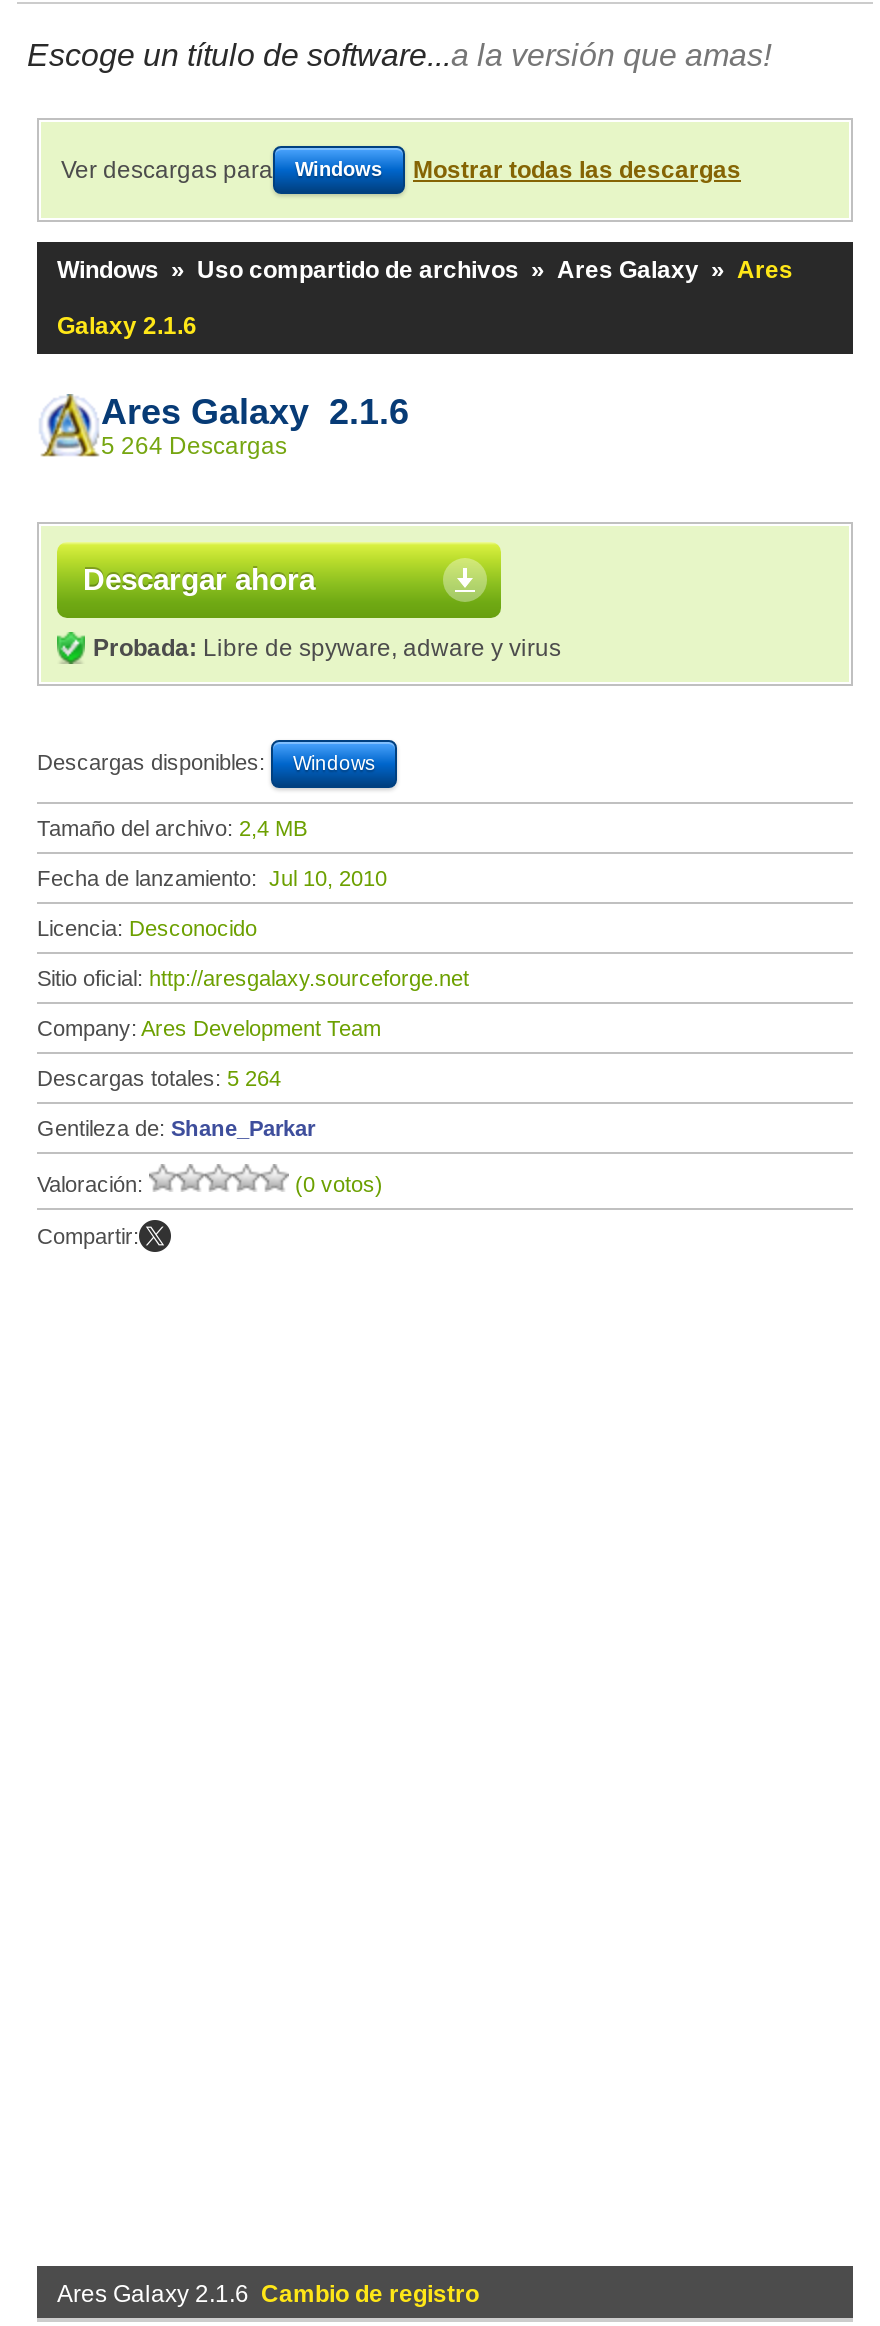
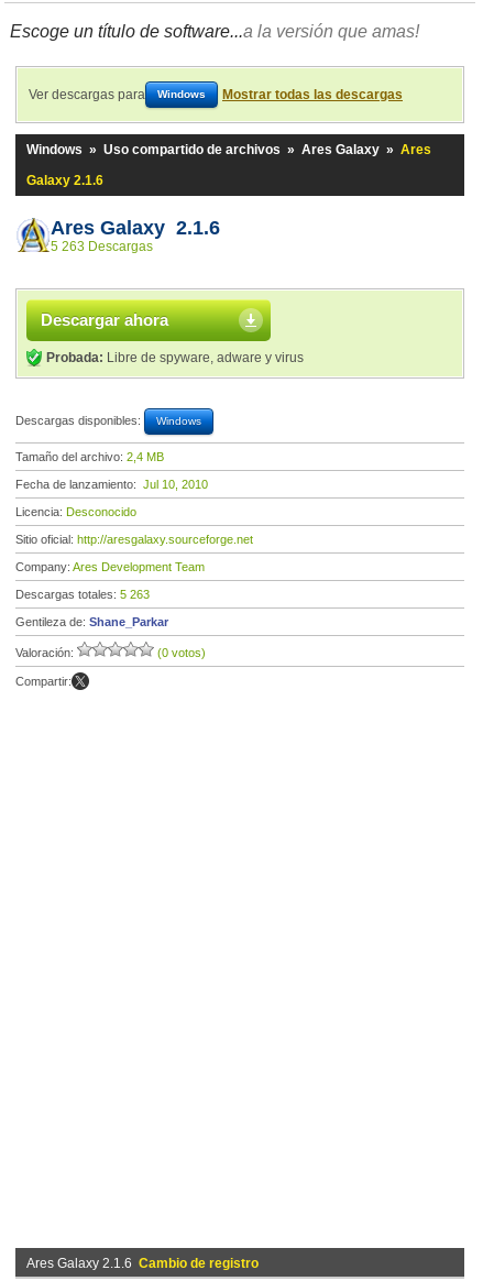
[101,432,287,460] 5 264 Descargas -> [51,239,153,254] 5 263 Descargas
[37,1066,281,1090] Descargas totales: 5 264 -> [15,588,150,601] Descargas totales: 5 263

